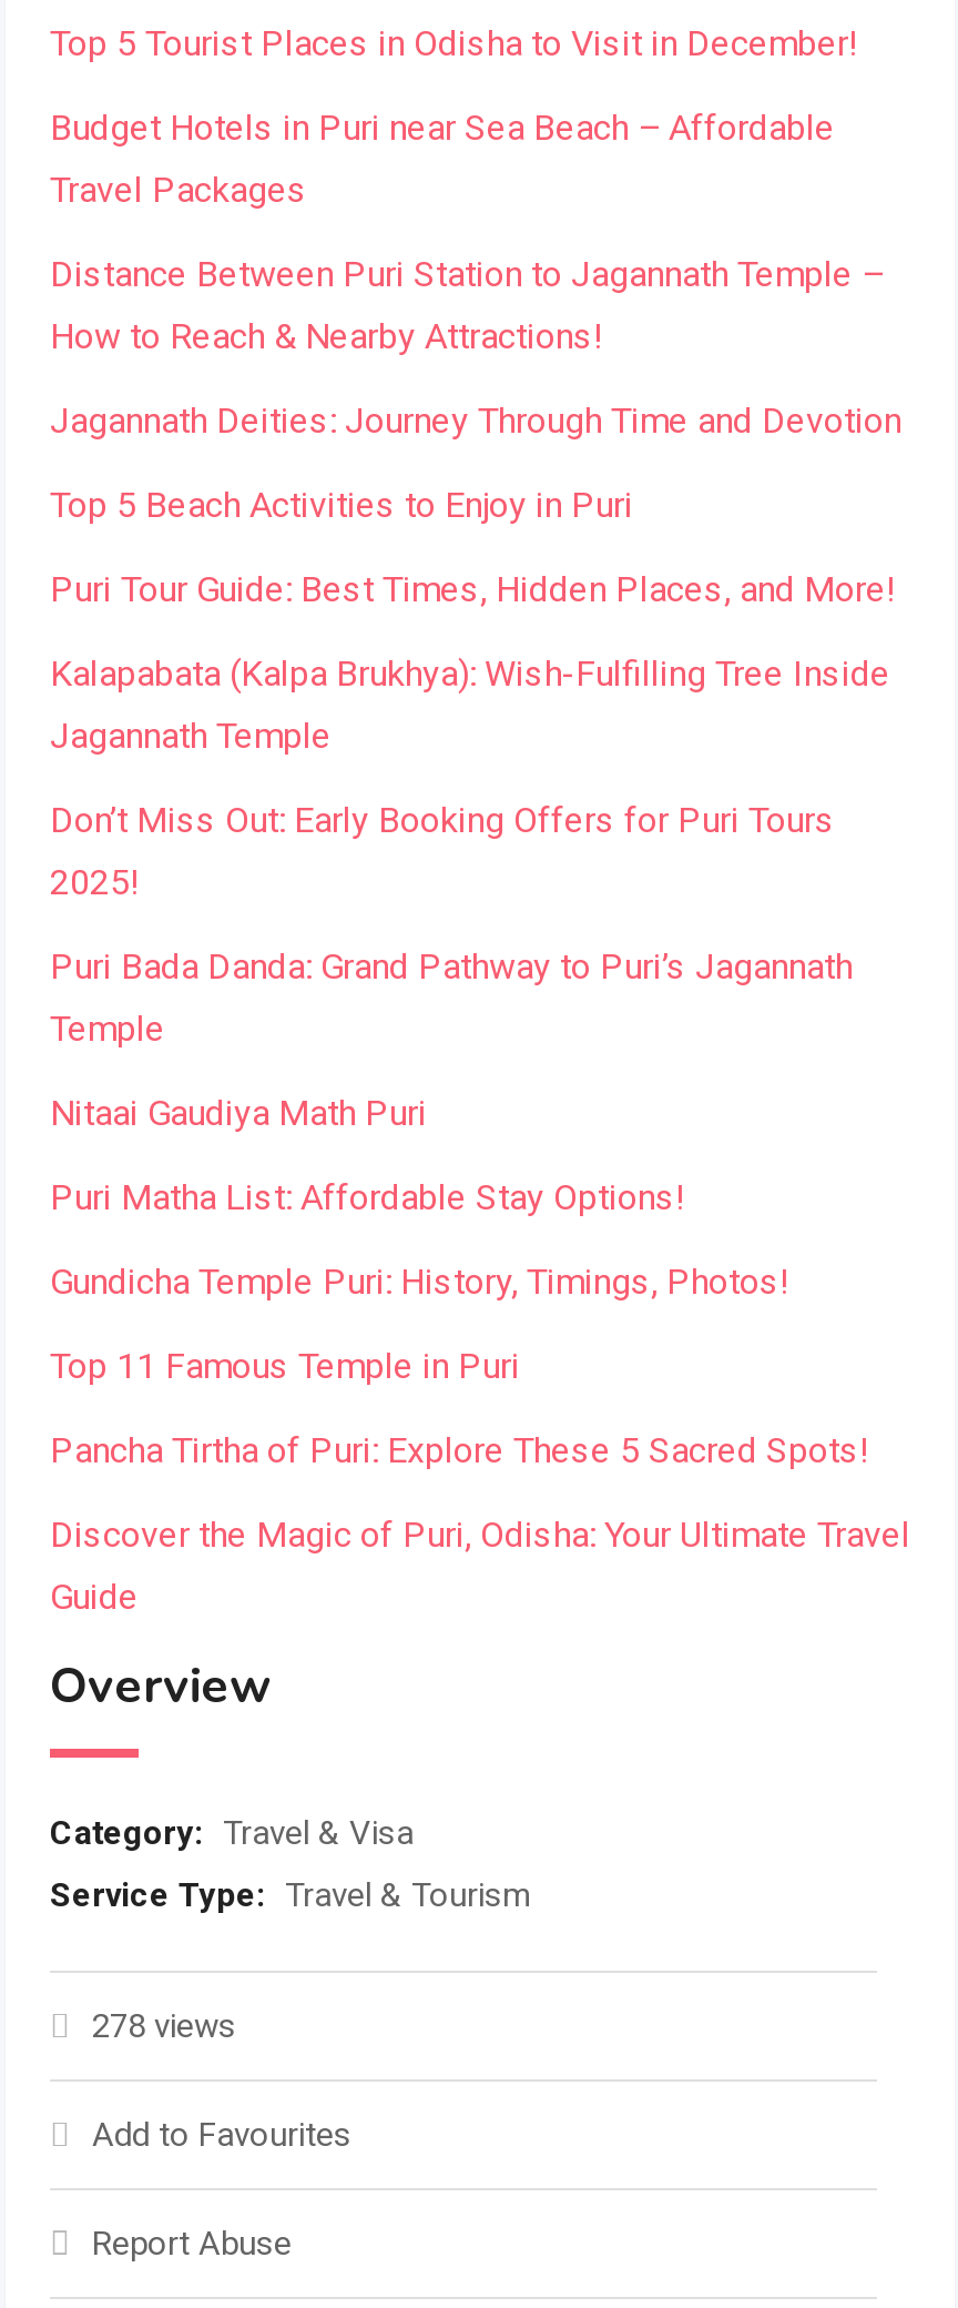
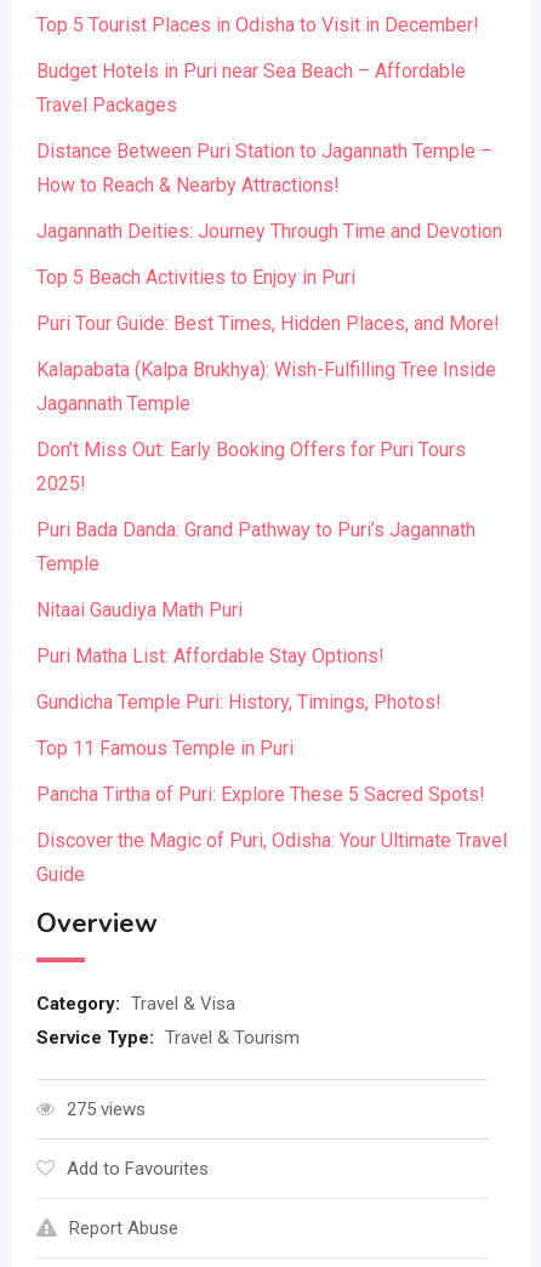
[92,2006,236,2046] 278 views -> [67,1098,146,1120] 275 views

